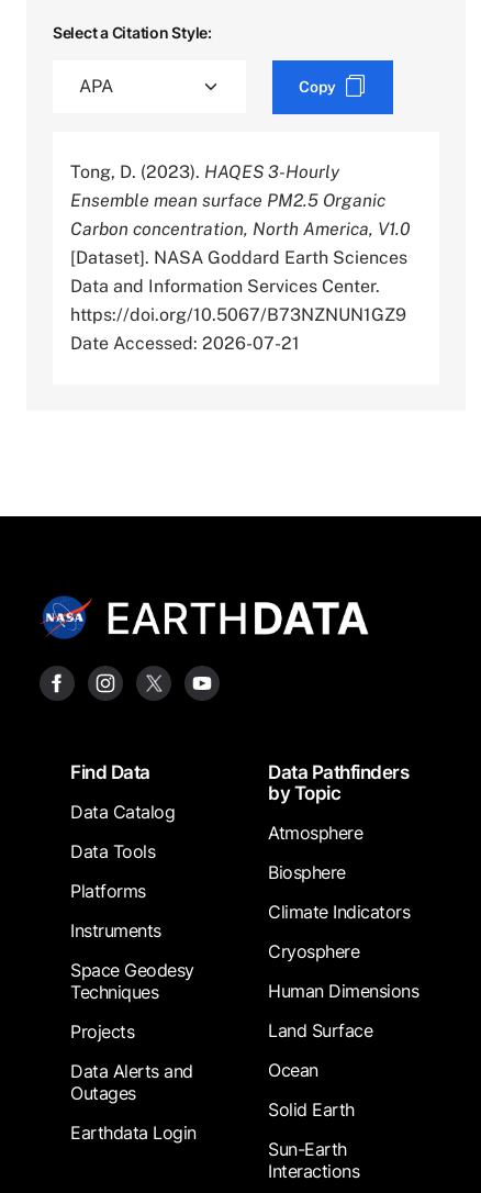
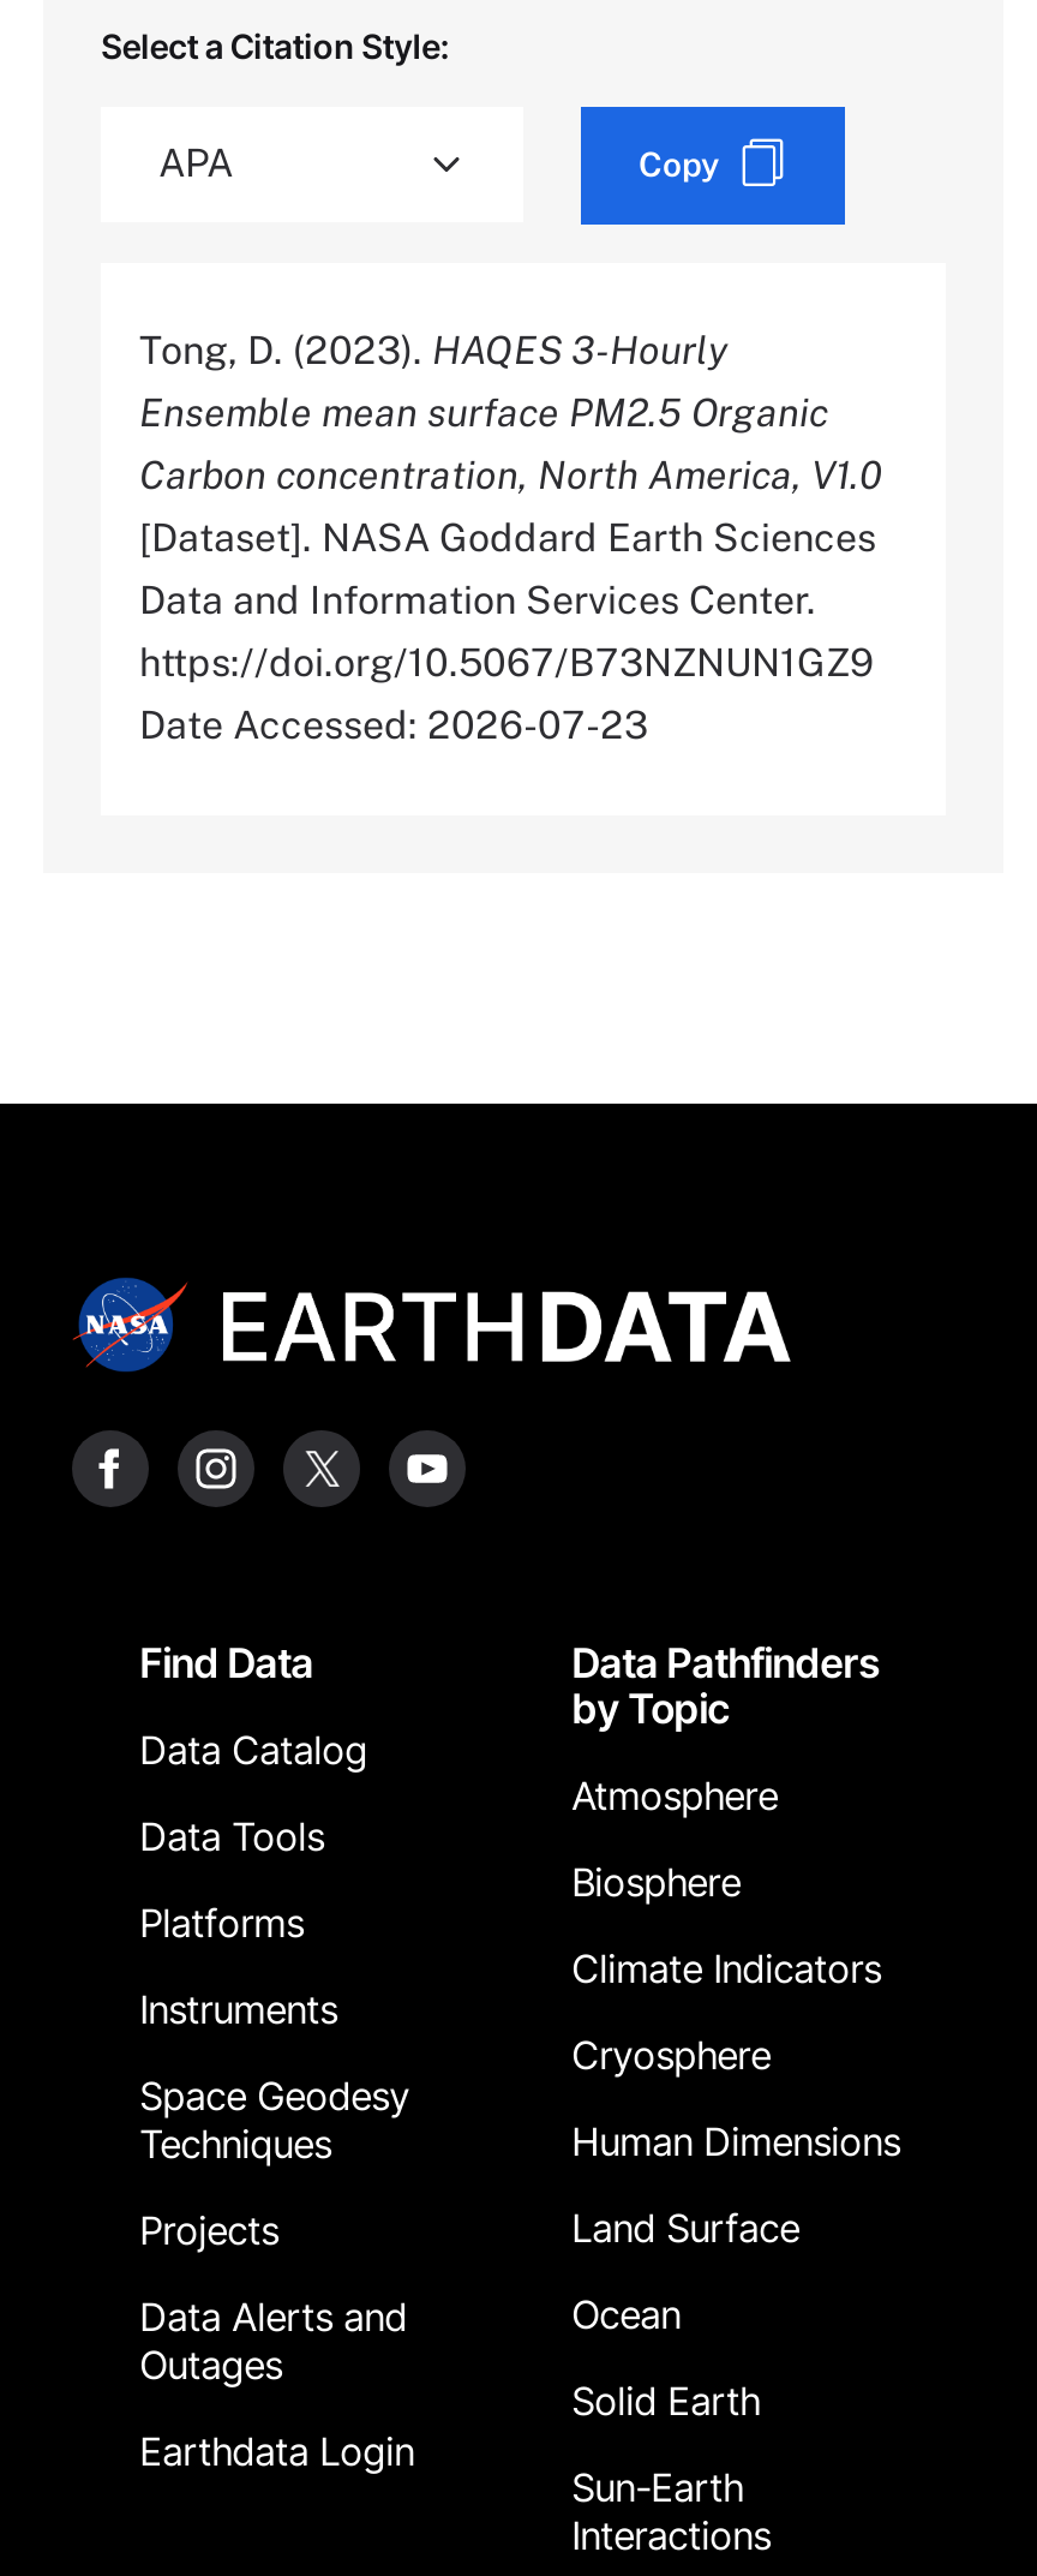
[70,333,300,354] Date Accessed: 2026-07-21 -> [139,703,648,748] Date Accessed: 2026-07-23

